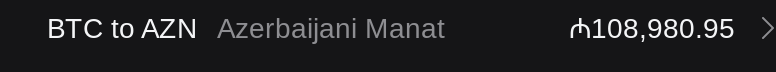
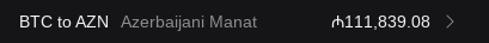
[569,12,735,44] ₼108,980.95 -> [331,12,430,31] ₼111,839.08

